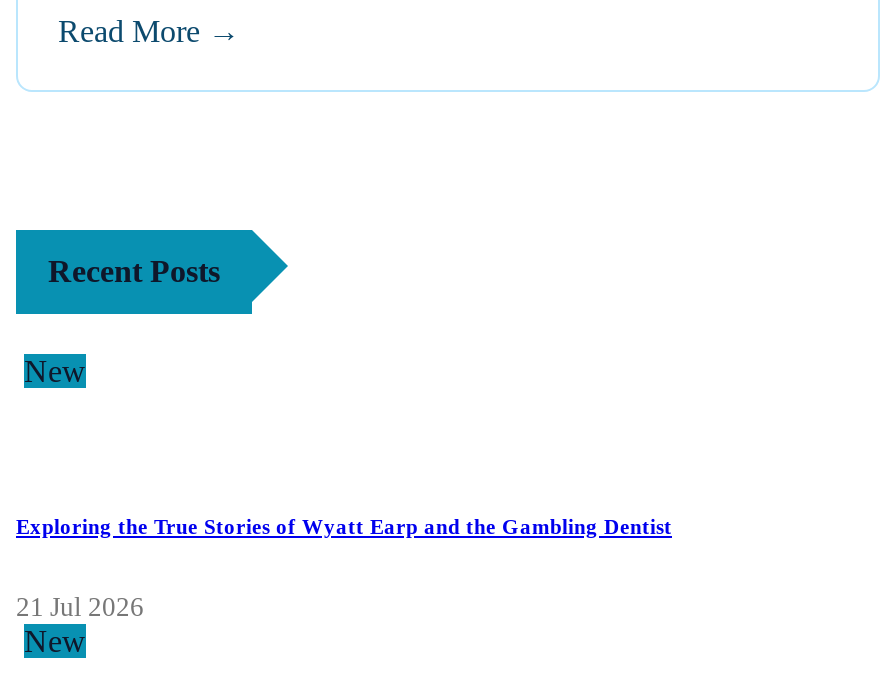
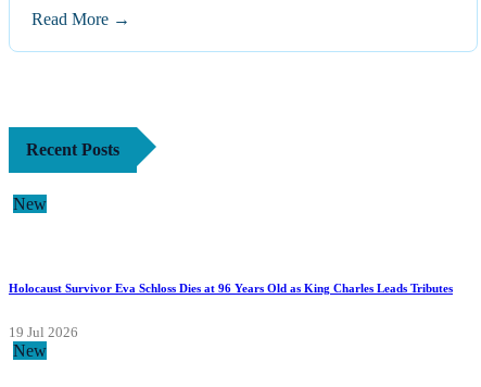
[16,515,672,539] Exploring the True Stories of Wyatt Earp and the Gambling Dentist -> [9,282,453,295] Holocaust Survivor Eva Schloss Dies at 96 Years Old as King Charles Leads Tributes
[16,593,144,623] 21 Jul 2026 -> [9,324,78,341] 19 Jul 2026

